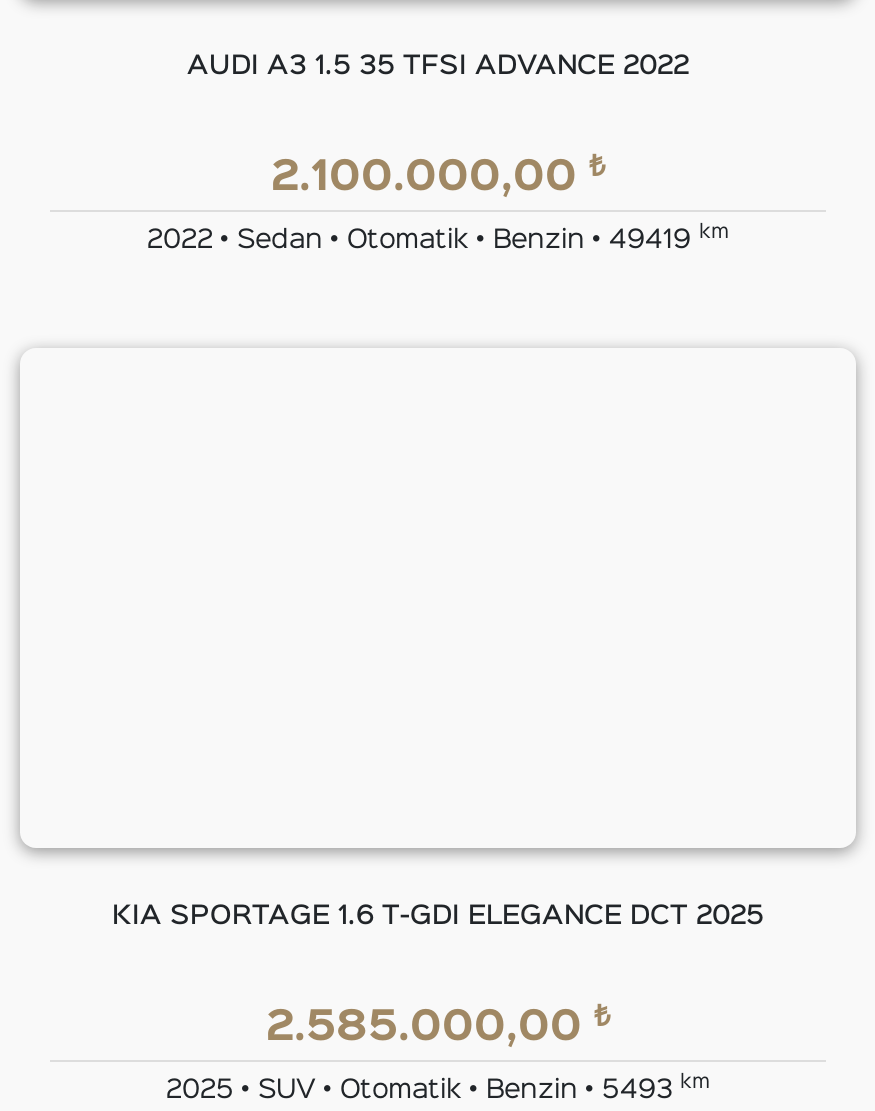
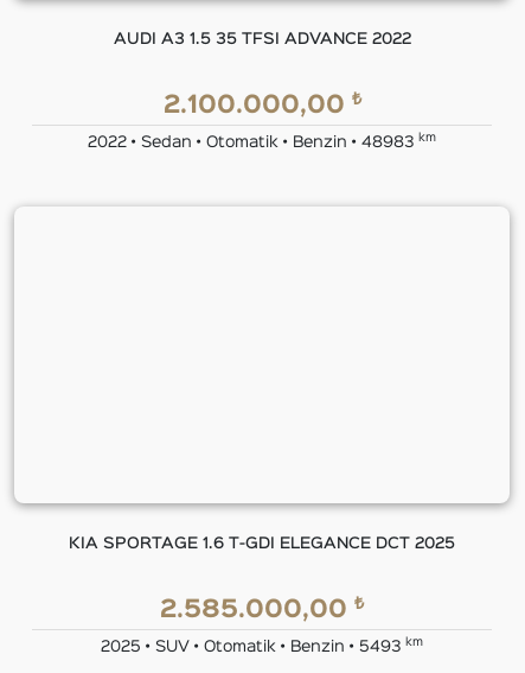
[147,224,729,251] 2022 • Sedan • Otomatik • Benzin • 49419 km -> [88,133,436,149] 2022 • Sedan • Otomatik • Benzin • 48983 km

